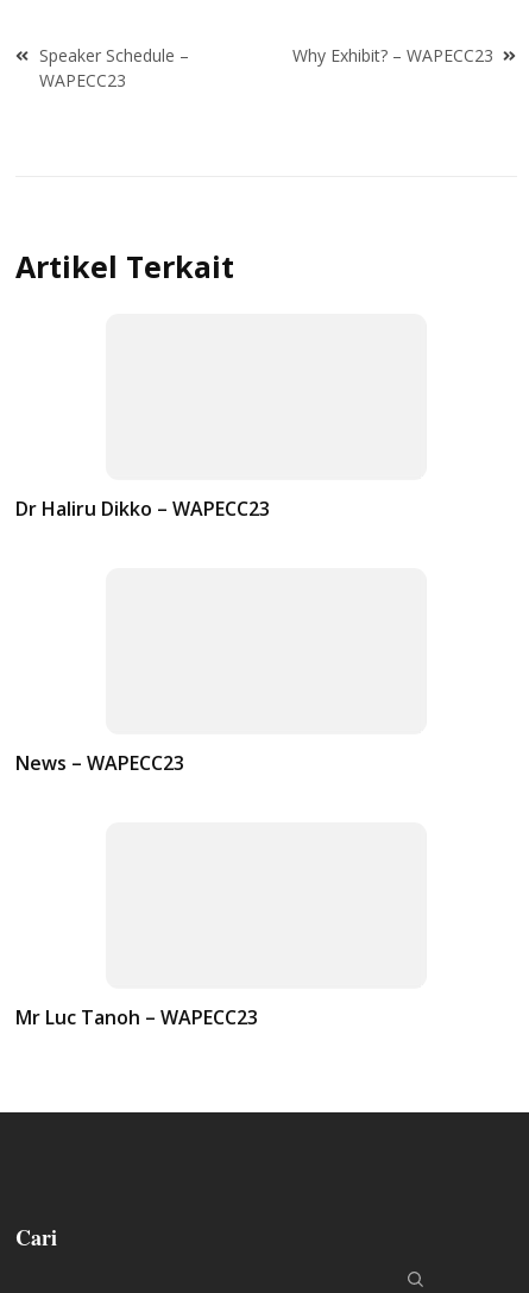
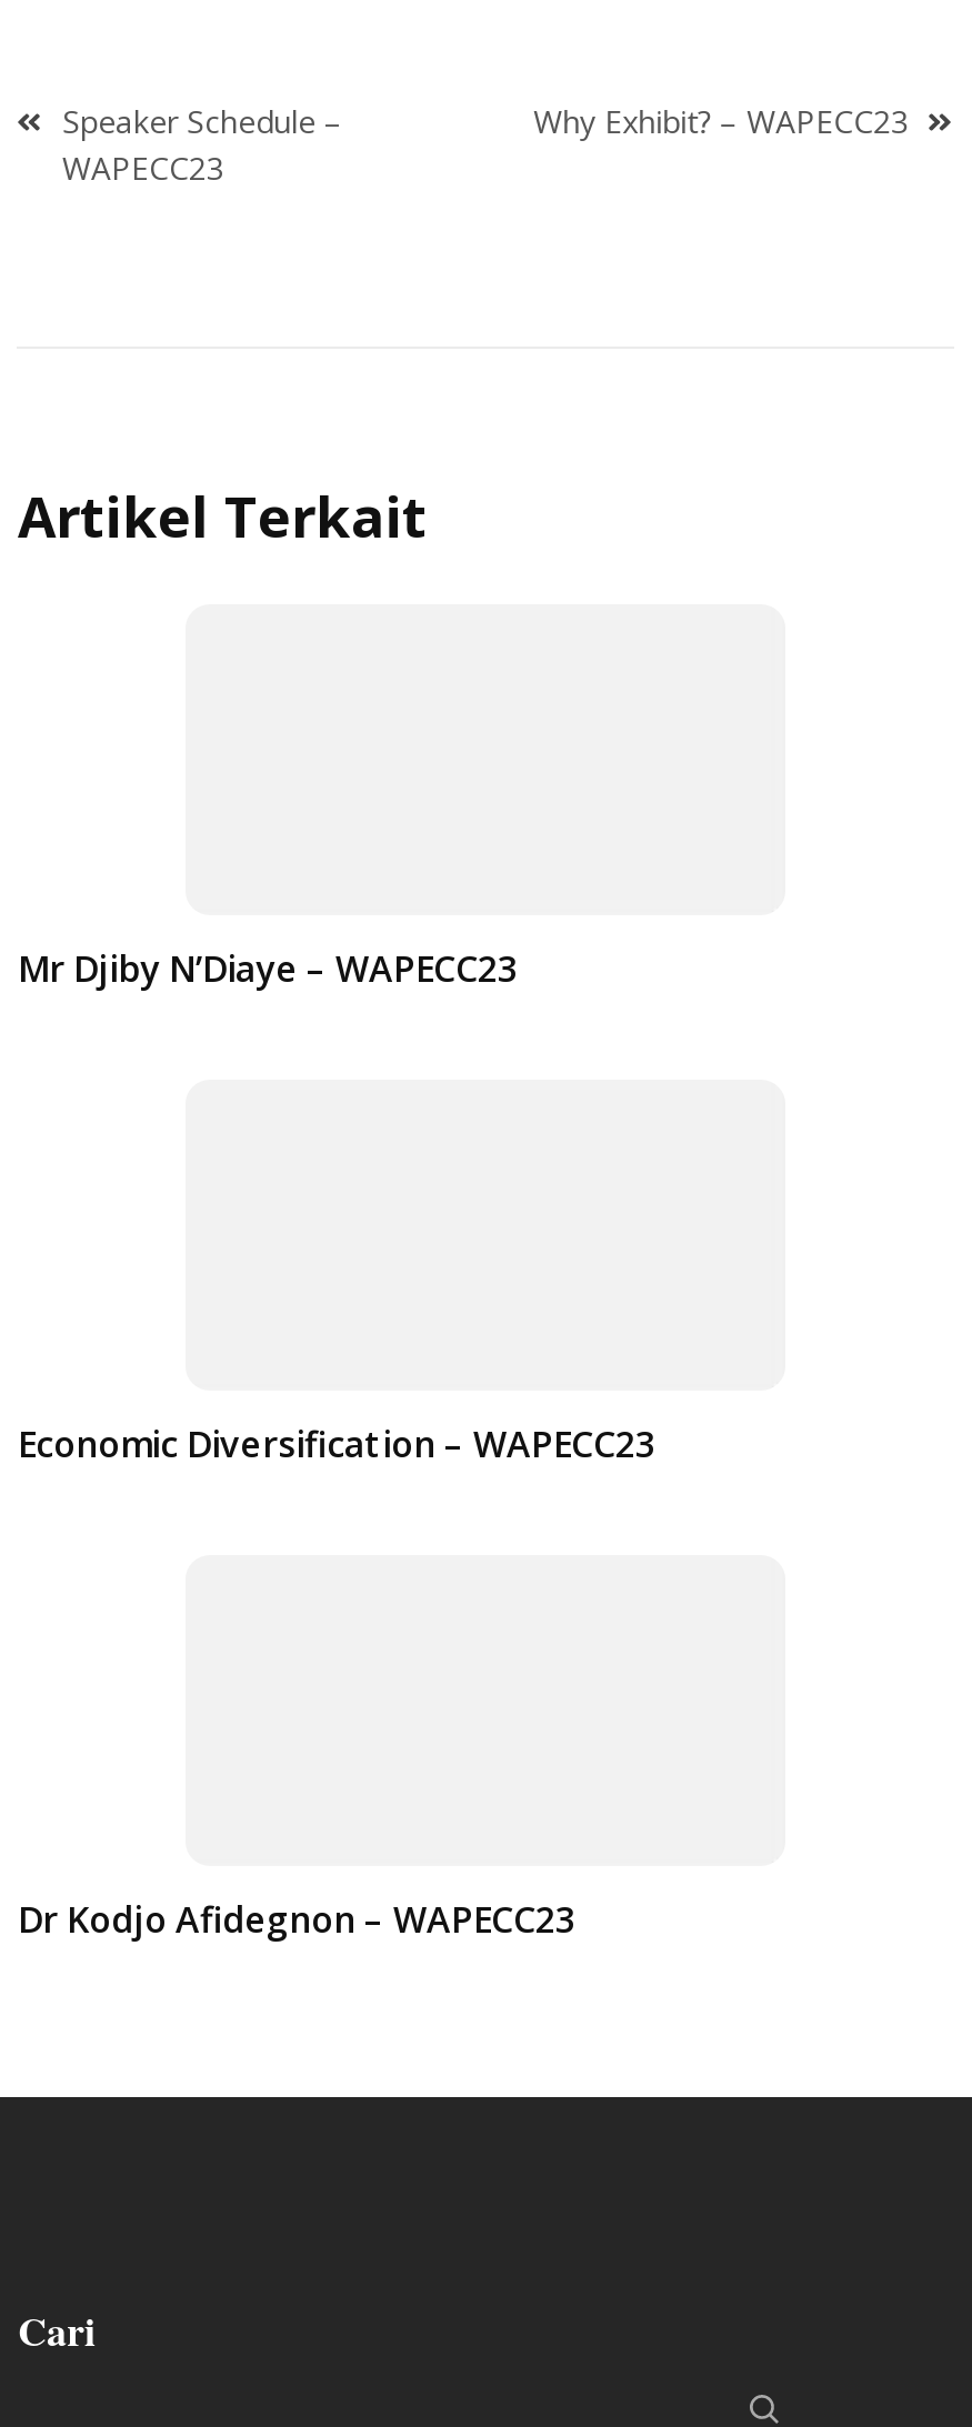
[16,496,270,522] Dr Haliru Dikko – WAPECC23 -> [18,945,517,994] Mr Djiby N’Diaye – WAPECC23
[16,750,185,776] News – WAPECC23 -> [18,1420,655,1469] Economic Diversification – WAPECC23
[16,1005,258,1031] Mr Luc Tanoh – WAPECC23 -> [18,1896,575,1944] Dr Kodjo Afidegnon – WAPECC23

